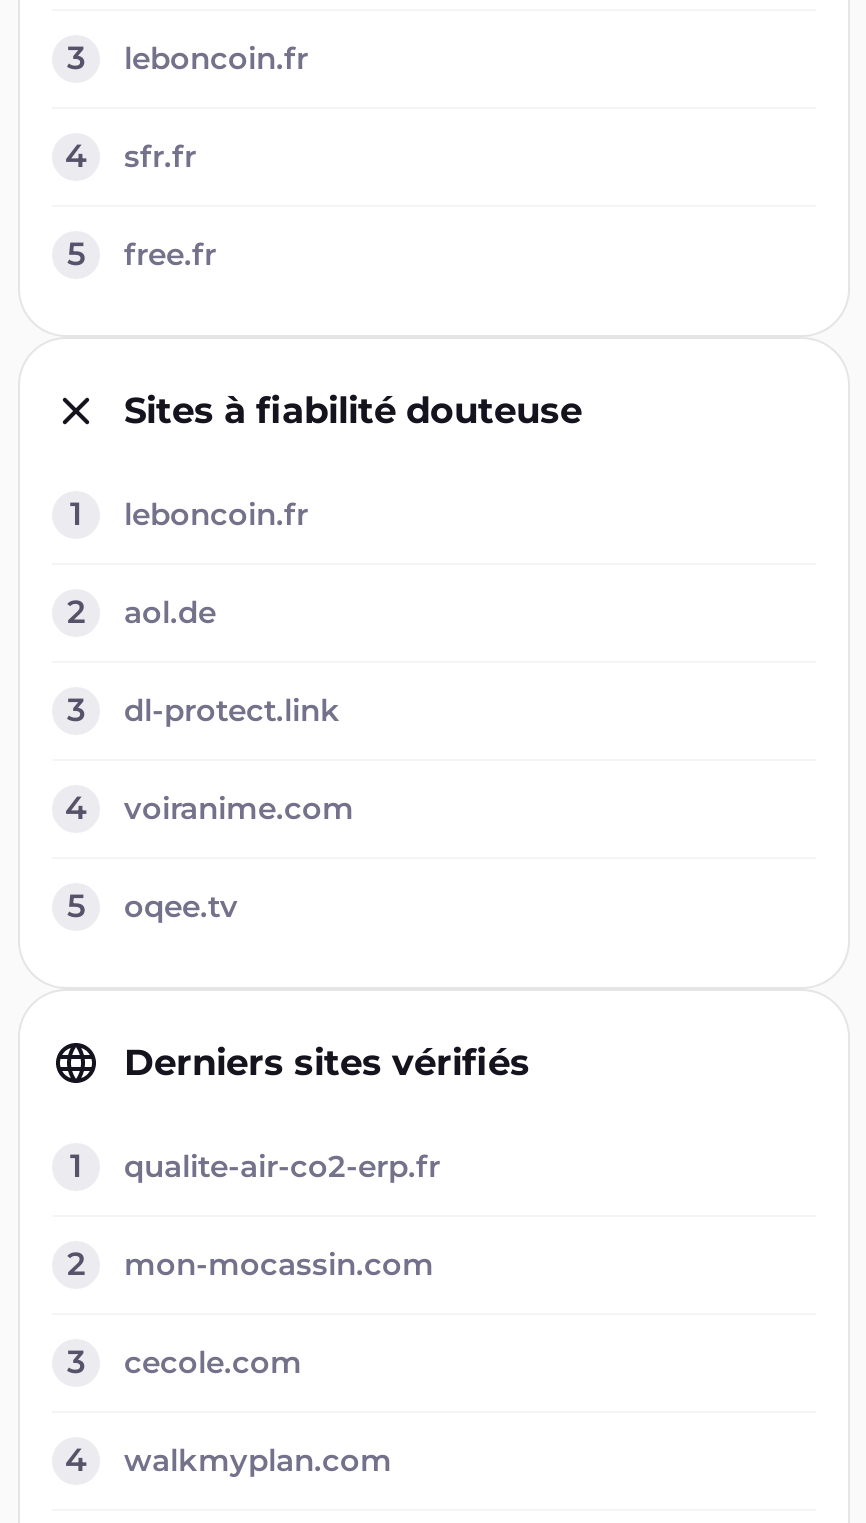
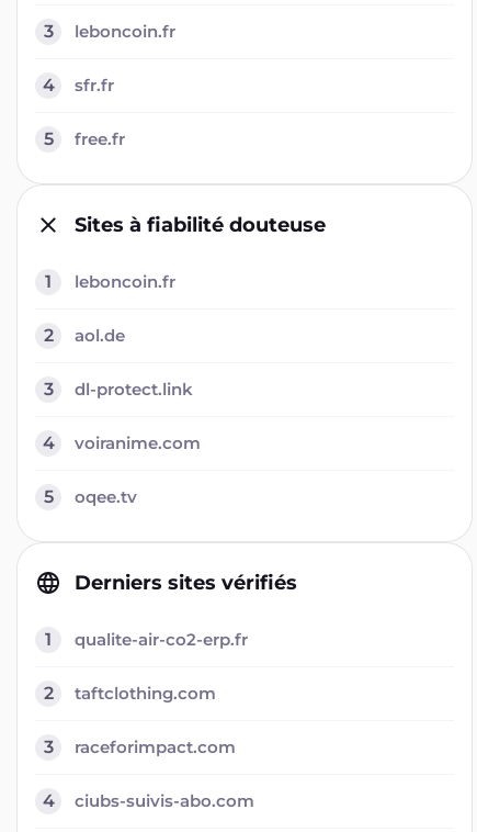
[124,1245,434,1283] mon-mocassin.com -> [75,683,216,704] taftclothing.com
[124,1343,302,1381] cecole.com -> [75,737,236,757] raceforimpact.com
[124,1441,392,1479] walkmyplan.com -> [75,790,254,811] ciubs-suivis-abo.com

